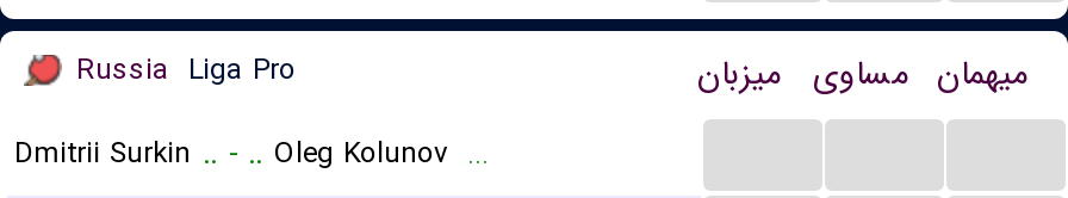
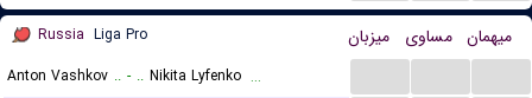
[14,131,489,177] Dmitrii Surkin .. - .. Oleg Kolunov ... -> [7,65,261,87] Anton Vashkov .. - .. Nikita Lyfenko ...

